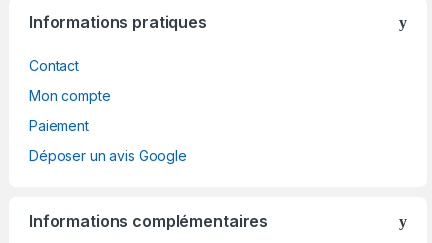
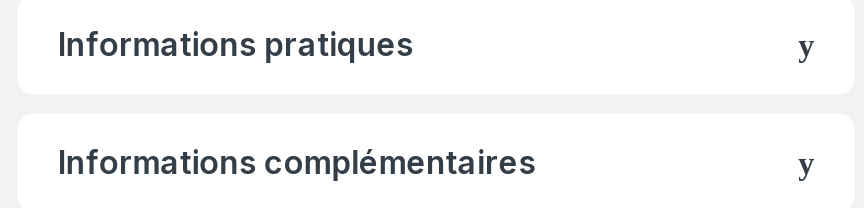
[29,57,187,164] Contact | Mon compte | Paiement | Déposer un avis Google -> none

